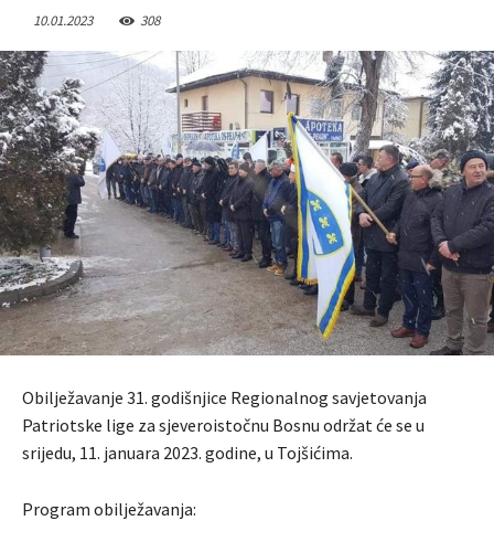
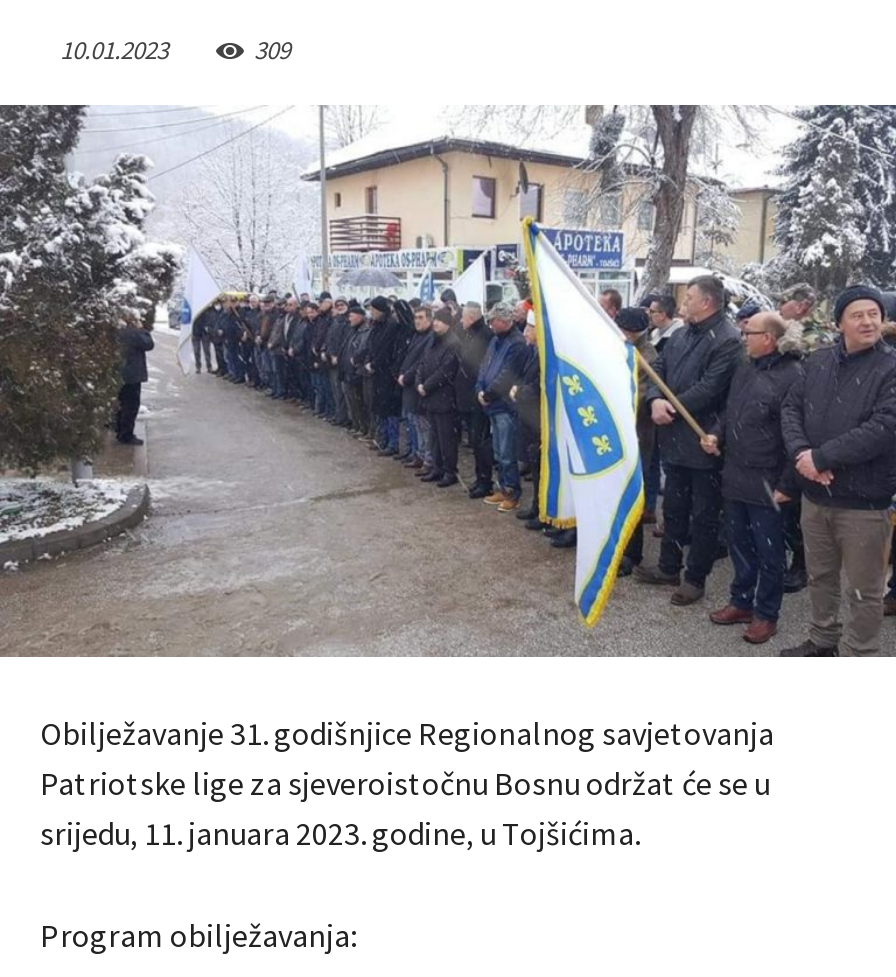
[140,11,160,30] 308 -> [254,33,290,67] 309

